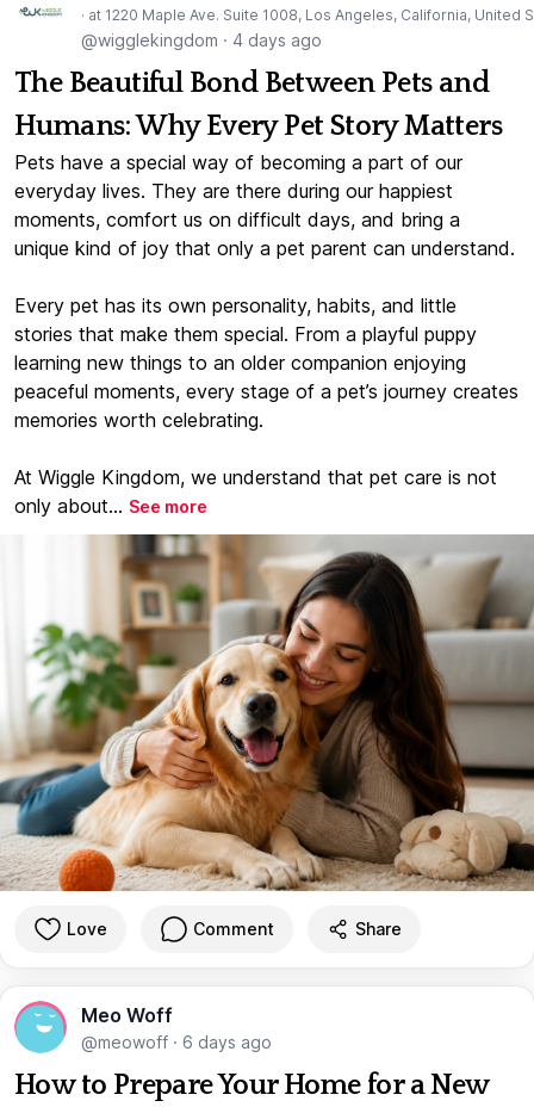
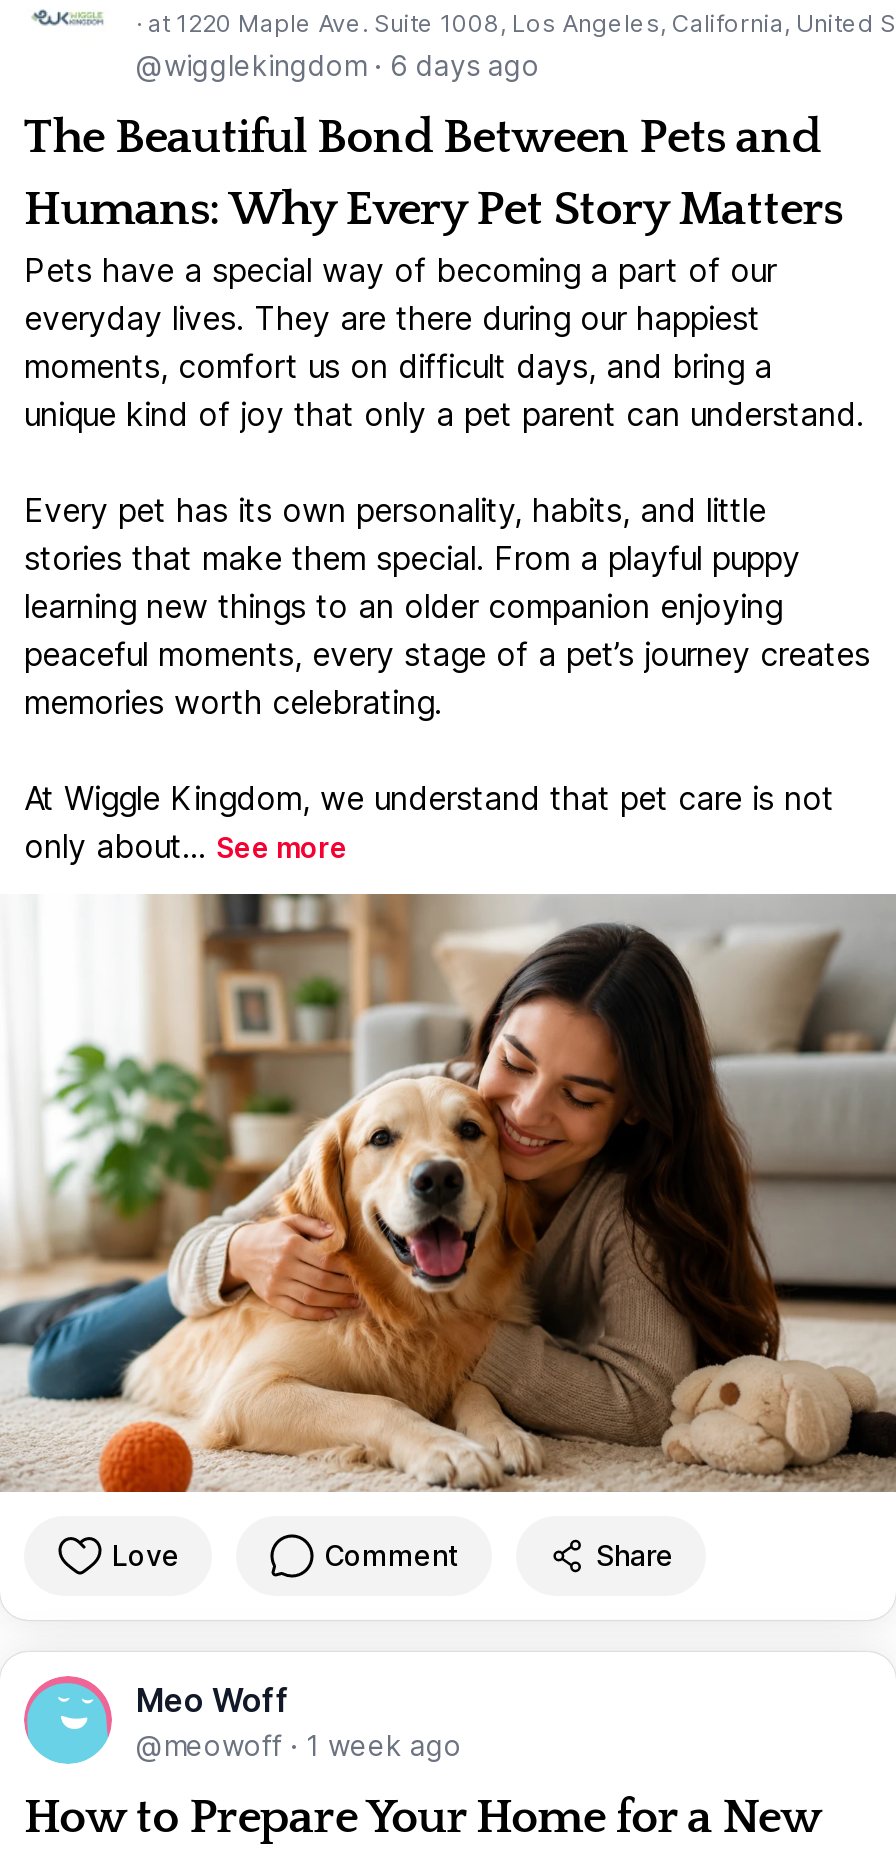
[81,30,322,50] @wigglekingdom · 4 days ago -> [136,48,540,82] @wigglekingdom · 6 days ago
[81,1031,272,1052] @meowoff · 6 days ago -> [136,1727,462,1761] @meowoff · 1 week ago

